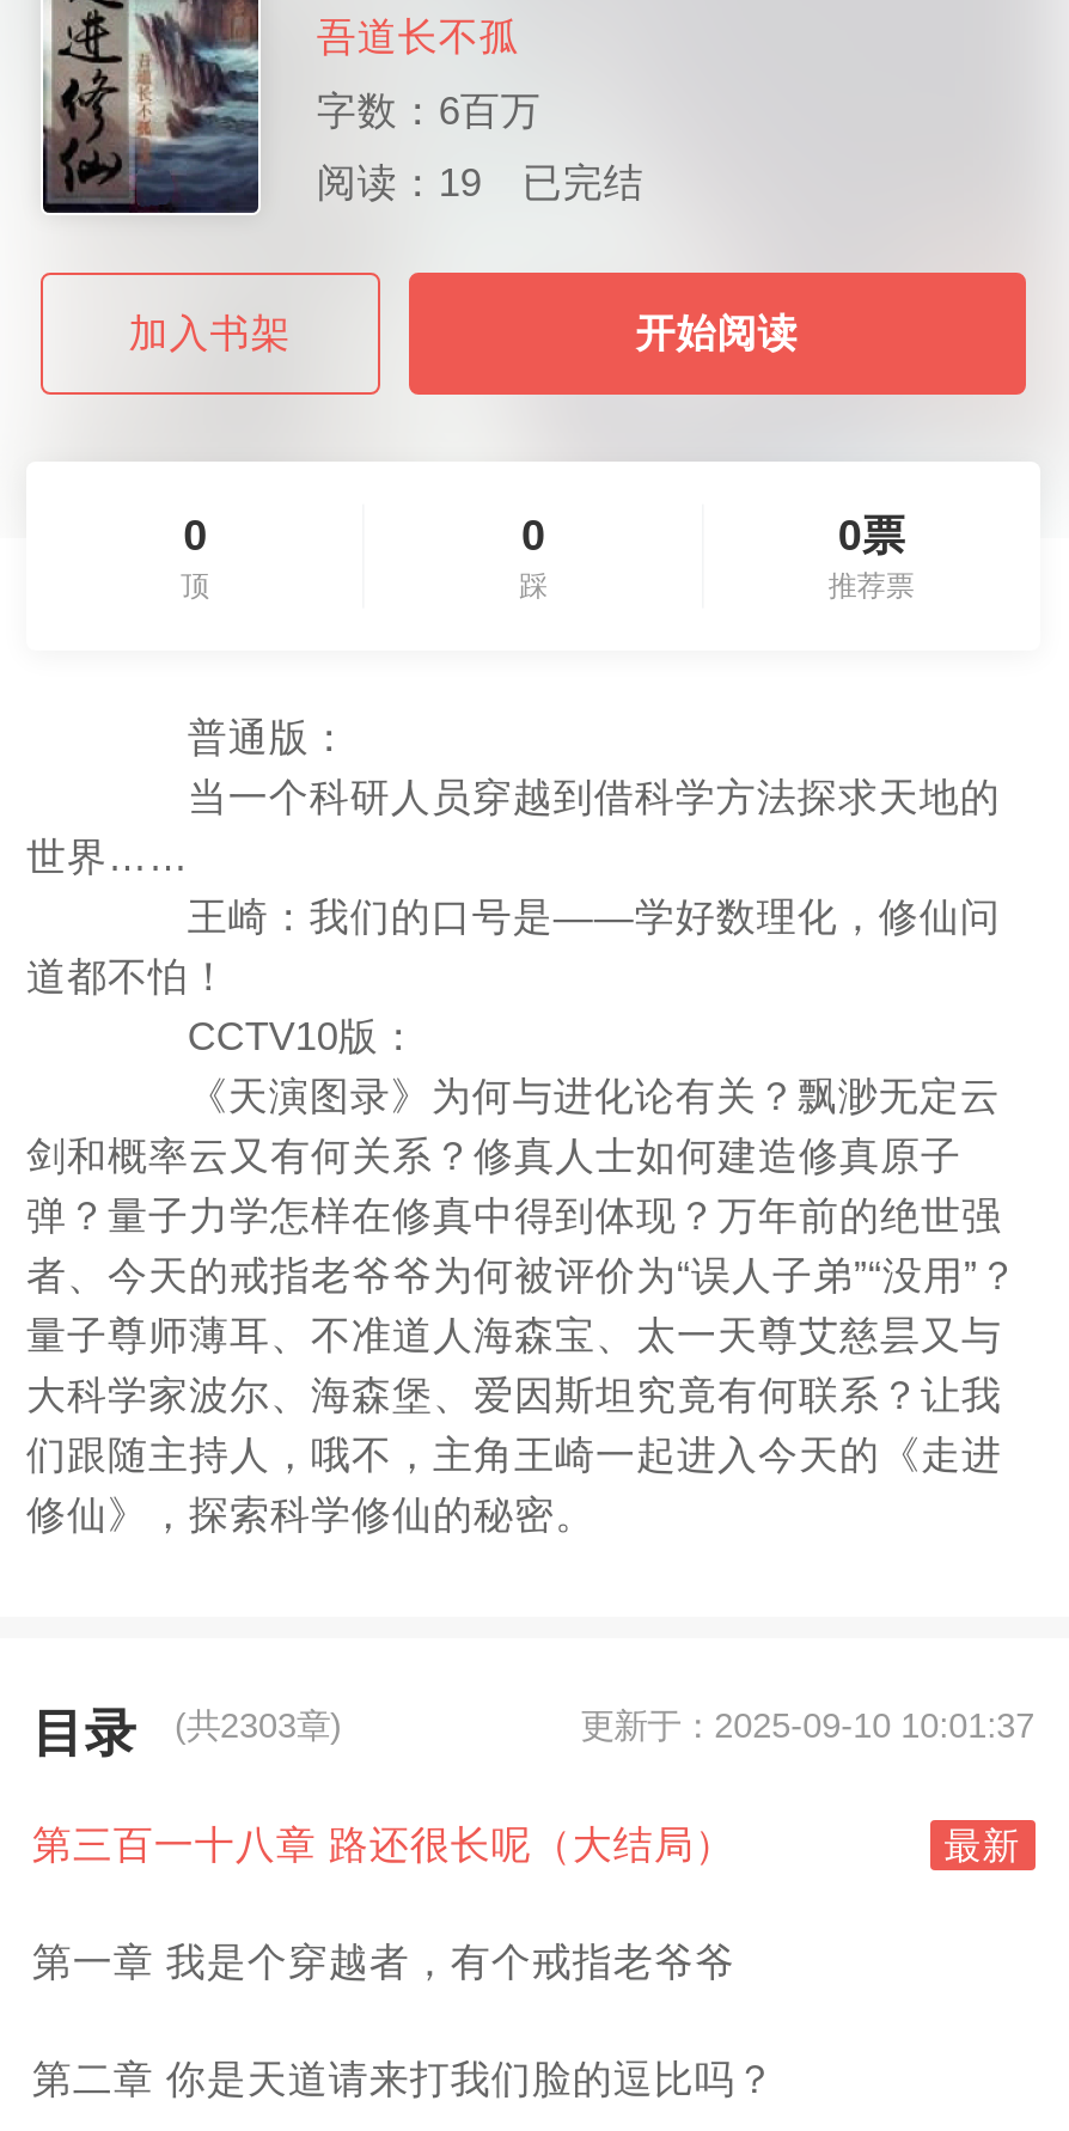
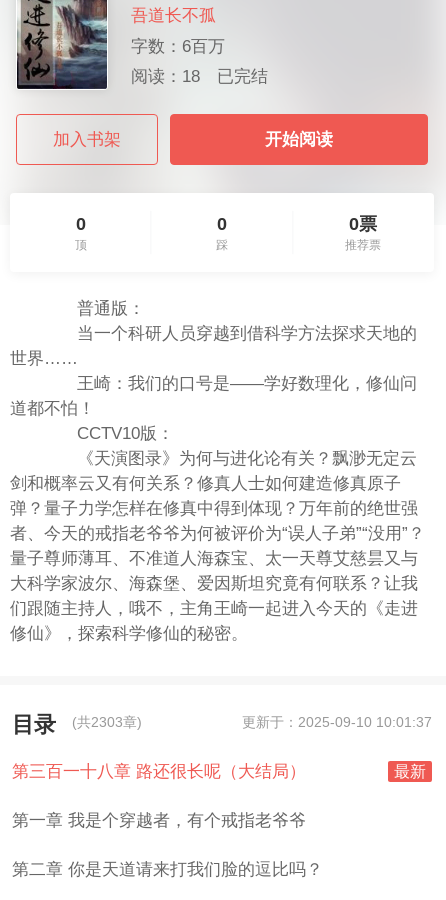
[317,160,644,206] 阅读：19 已完结 -> [131,67,268,86] 阅读：18 已完结

